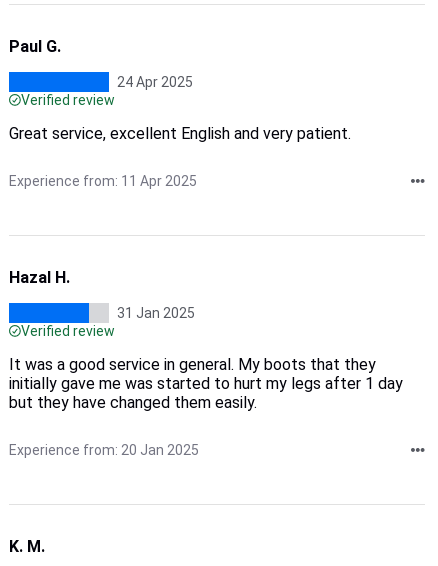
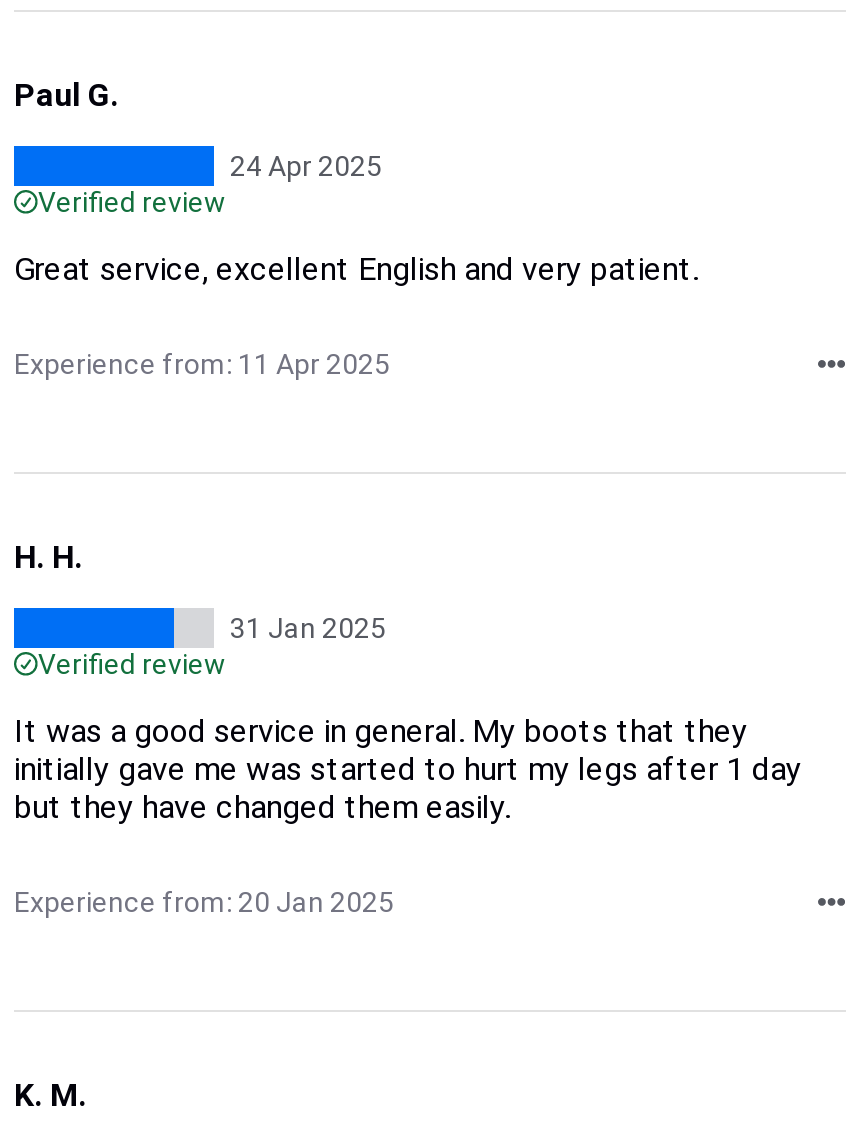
[9,268,70,287] Hazal H. -> [14,538,82,576] H. H.

